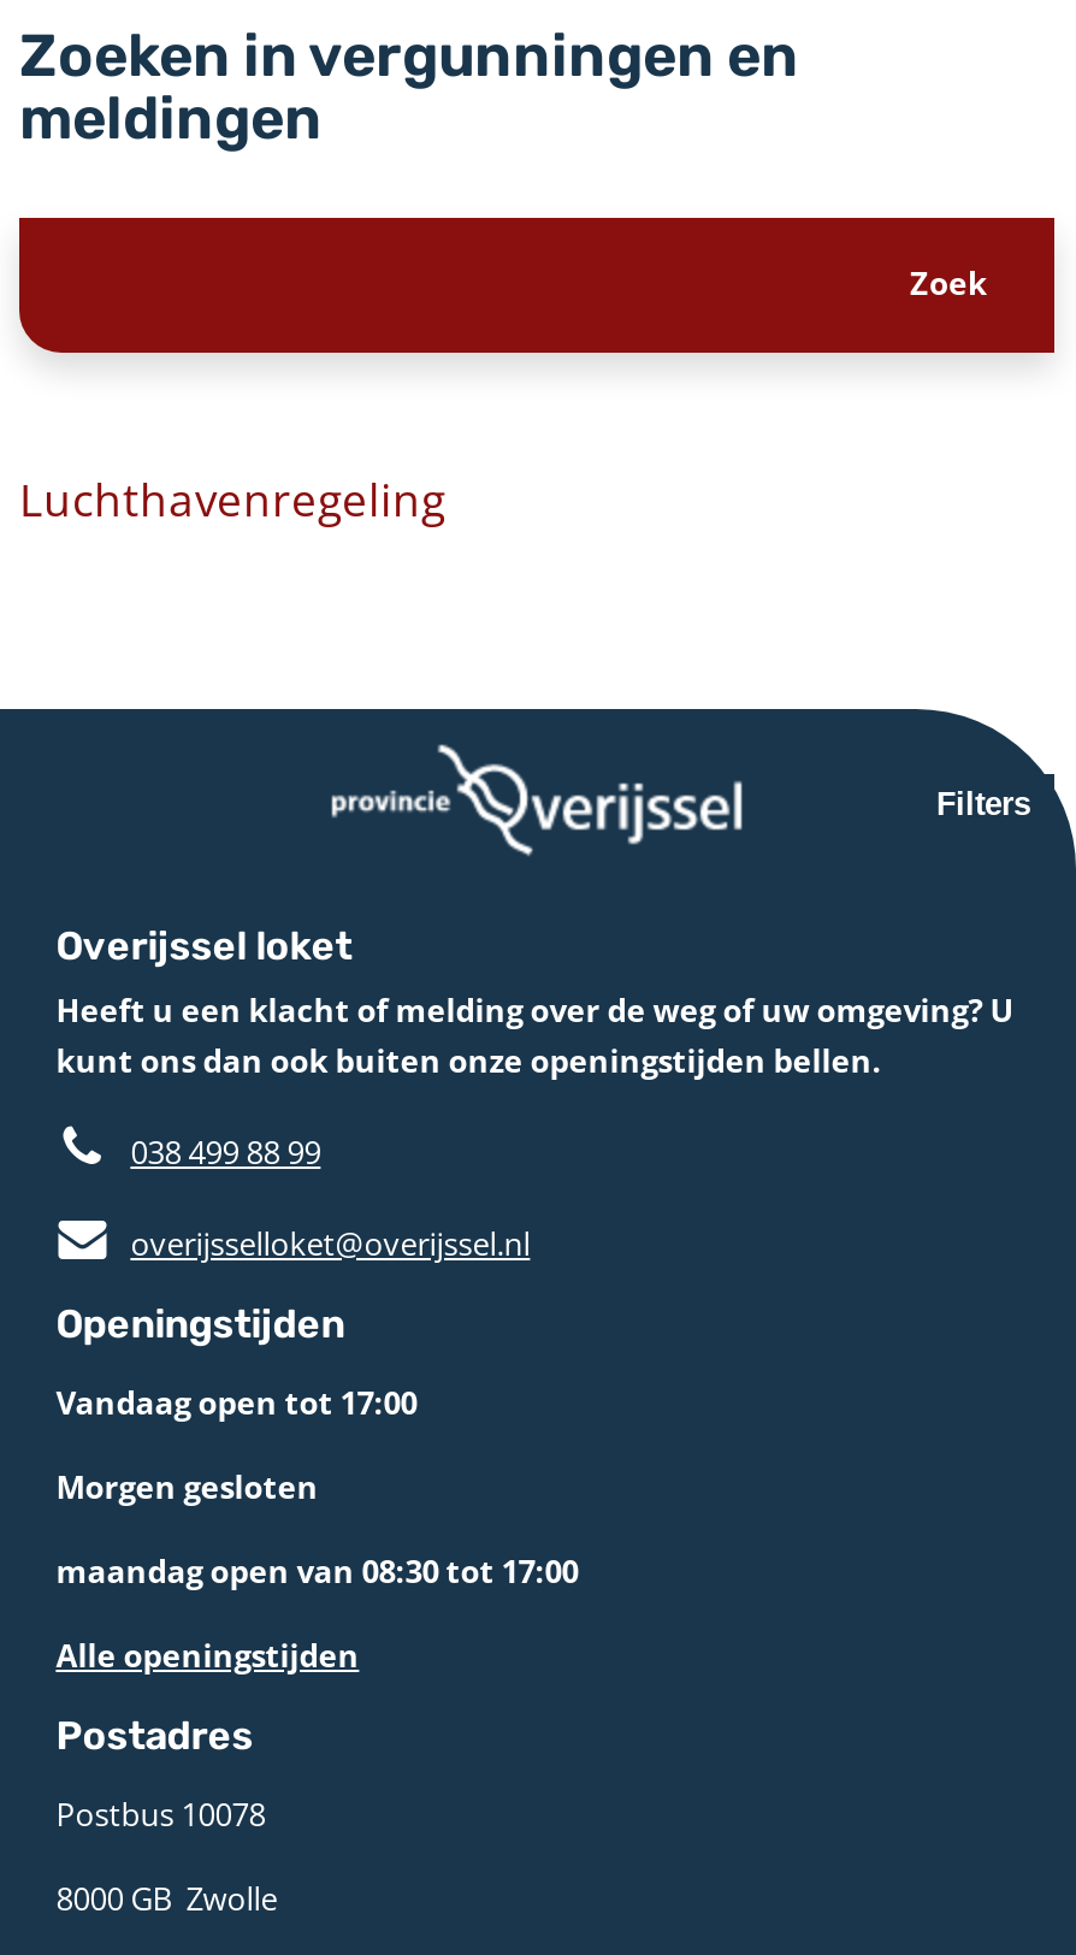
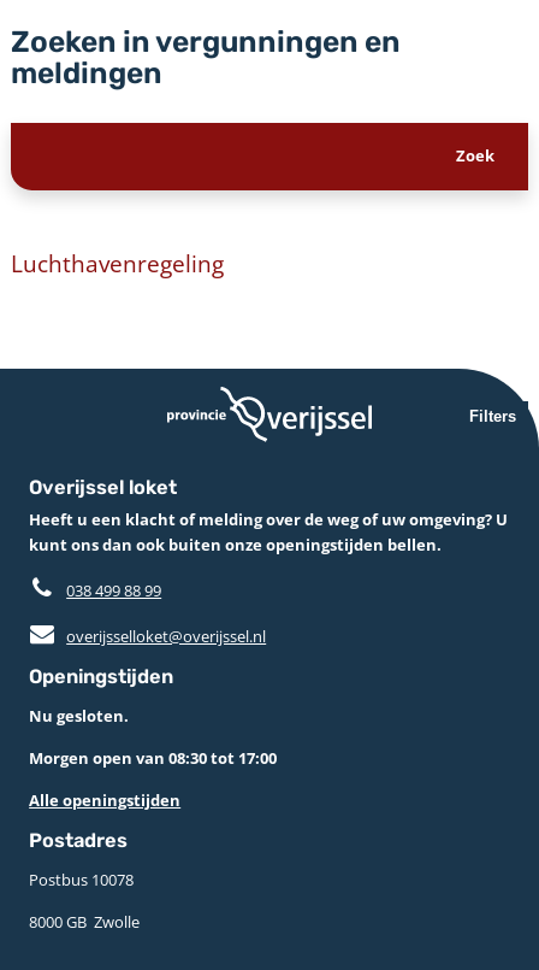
[56,1381,578,1592] Vandaag open tot 17:00 | Morgen gesloten | maandag open van 08:30 tot 17:00 -> [29,705,277,769] Nu gesloten. | Morgen open van 08:30 tot 17:00

